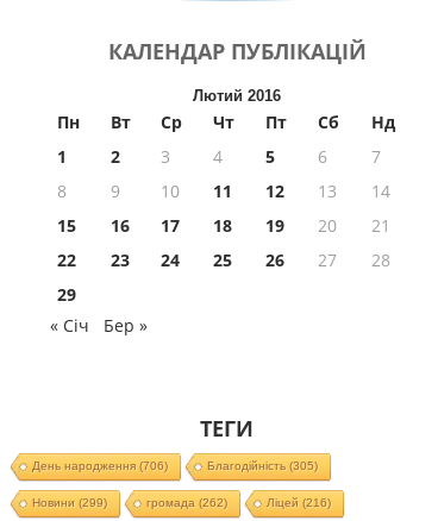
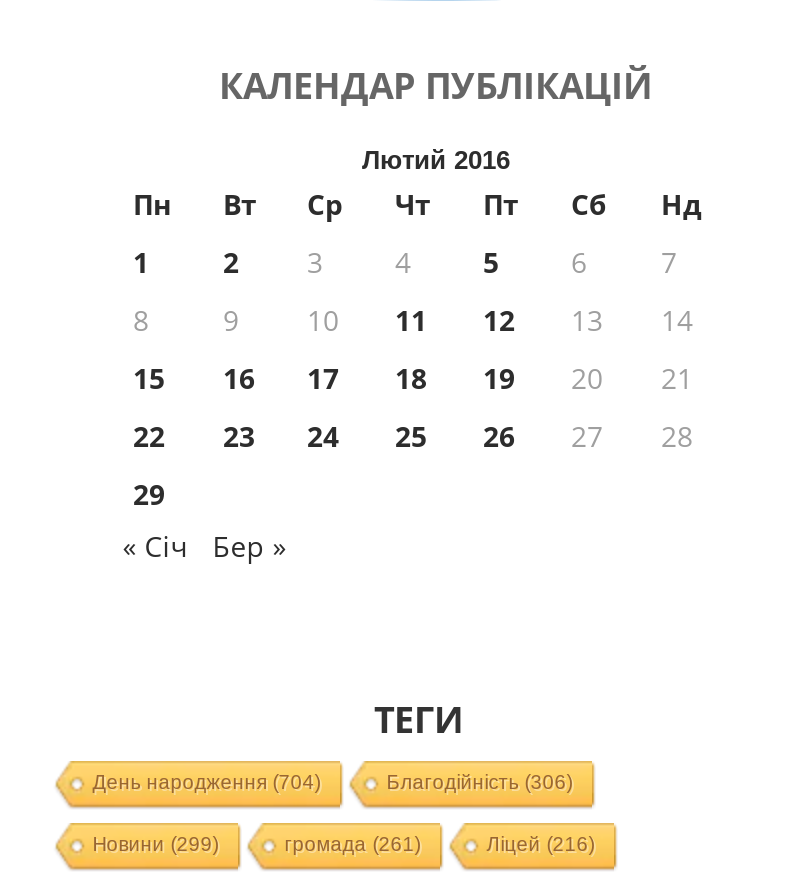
[32,459,168,472] День народження (706) -> [92,771,320,793] День народження (704)
[207,459,318,472] Благодійність (305) -> [386,771,572,793] Благодійність (306)
[147,496,228,509] громада (262) -> [284,833,420,855] громада (261)

